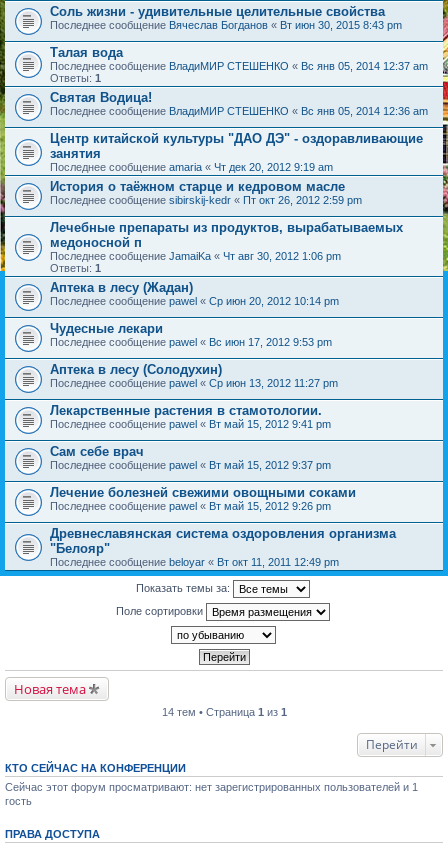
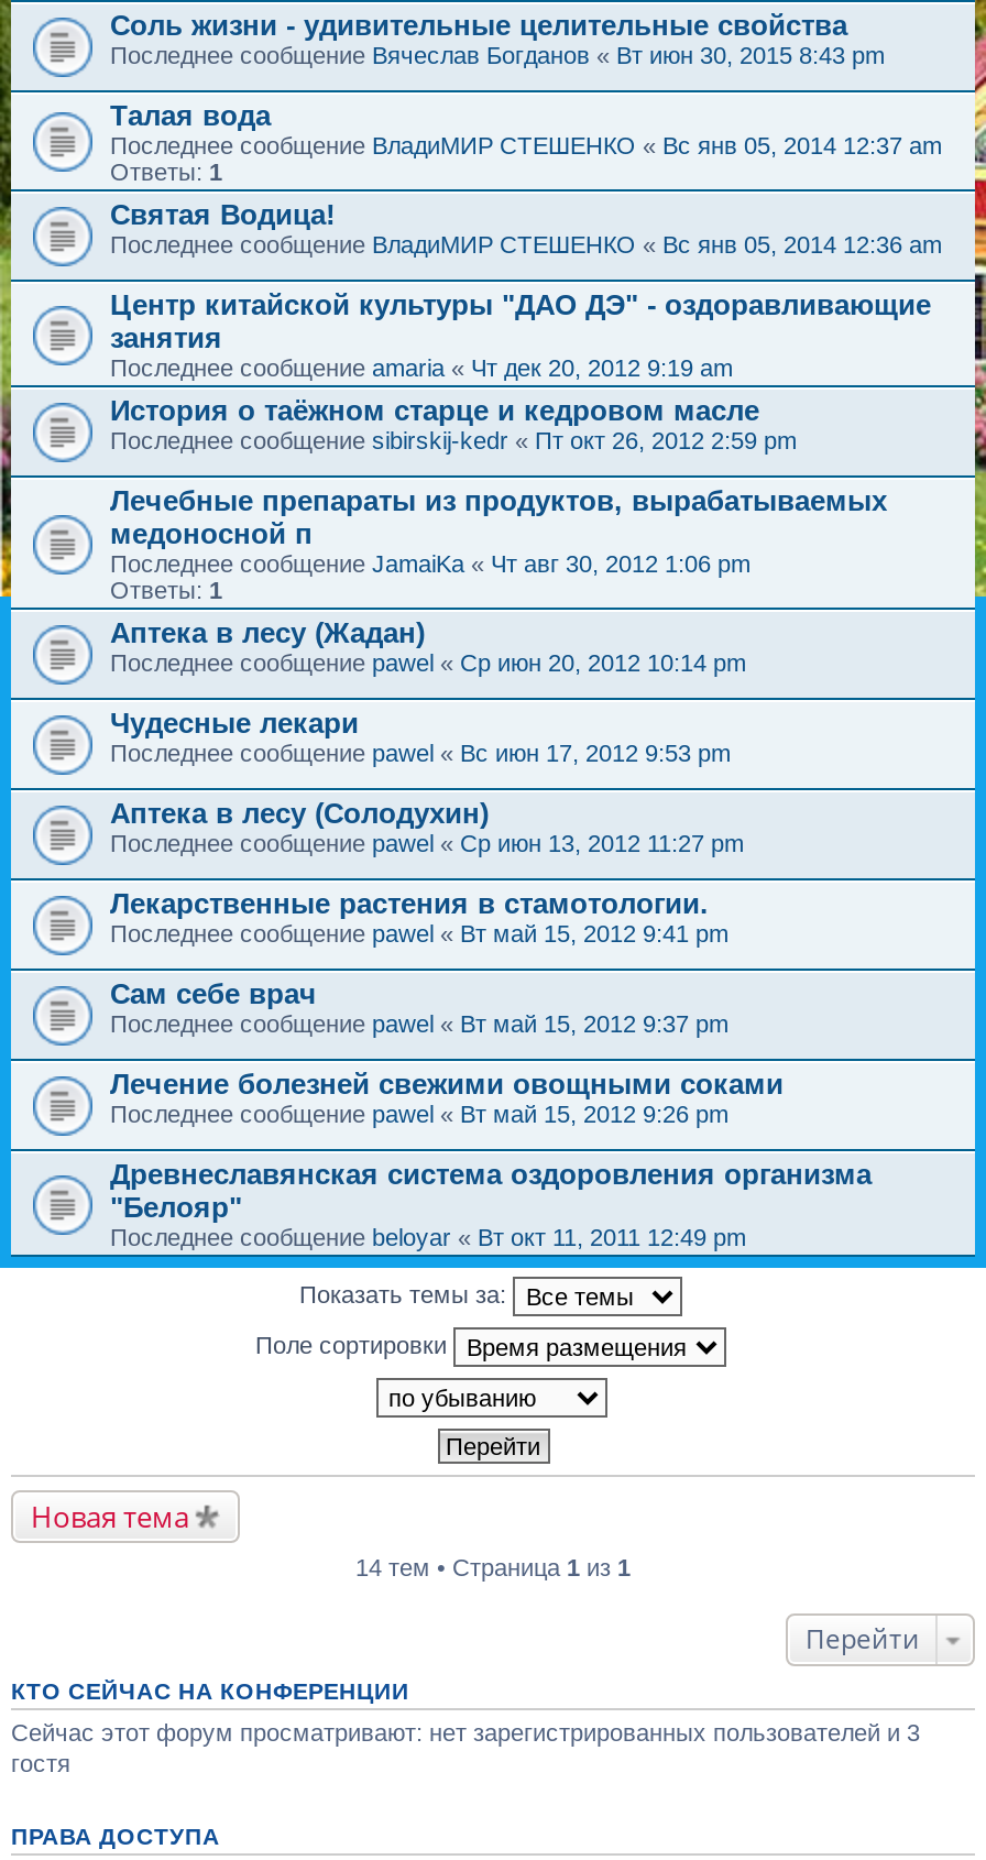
[5,781,418,807] Сейчас этот форум просматривают: нет зарегистрированных пользователей и 1 | гость -> [11,1719,920,1776] Сейчас этот форум просматривают: нет зарегистрированных пользователей и 3 | гостя

